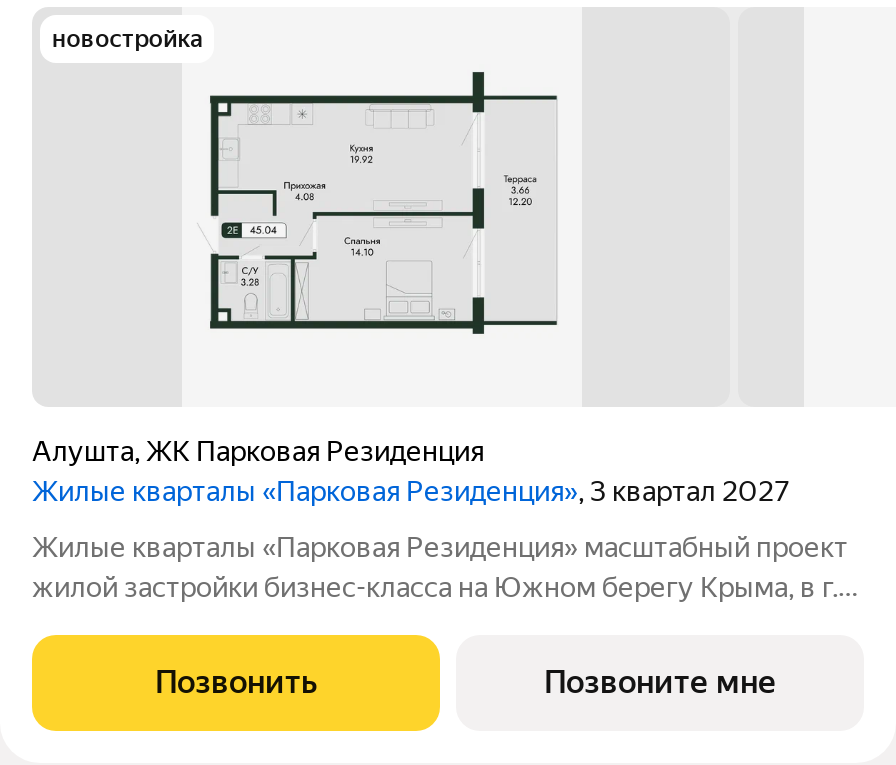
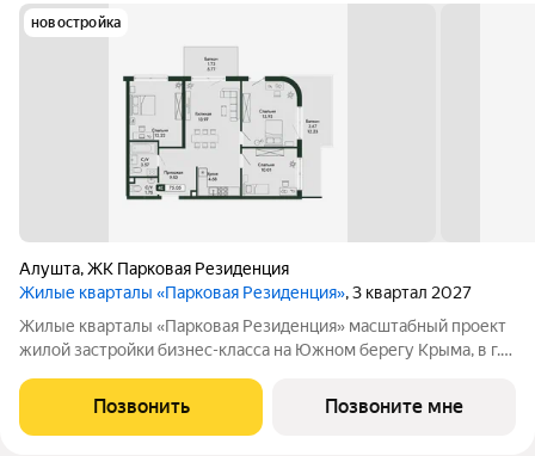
[206,69,558,335] [image] -> [122,42,332,201] [image]

